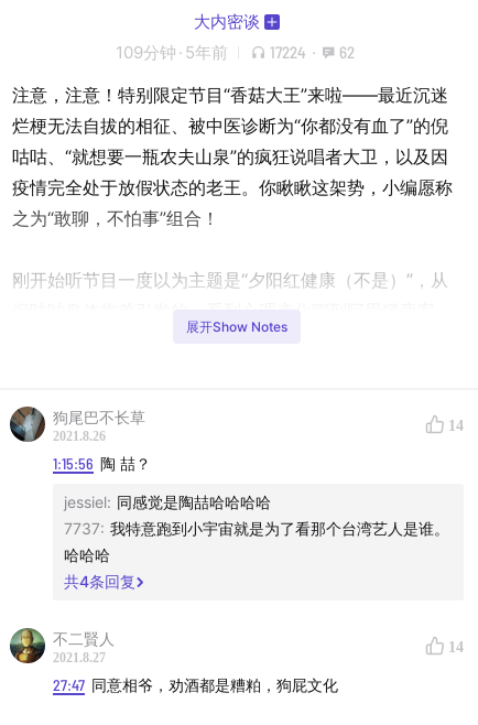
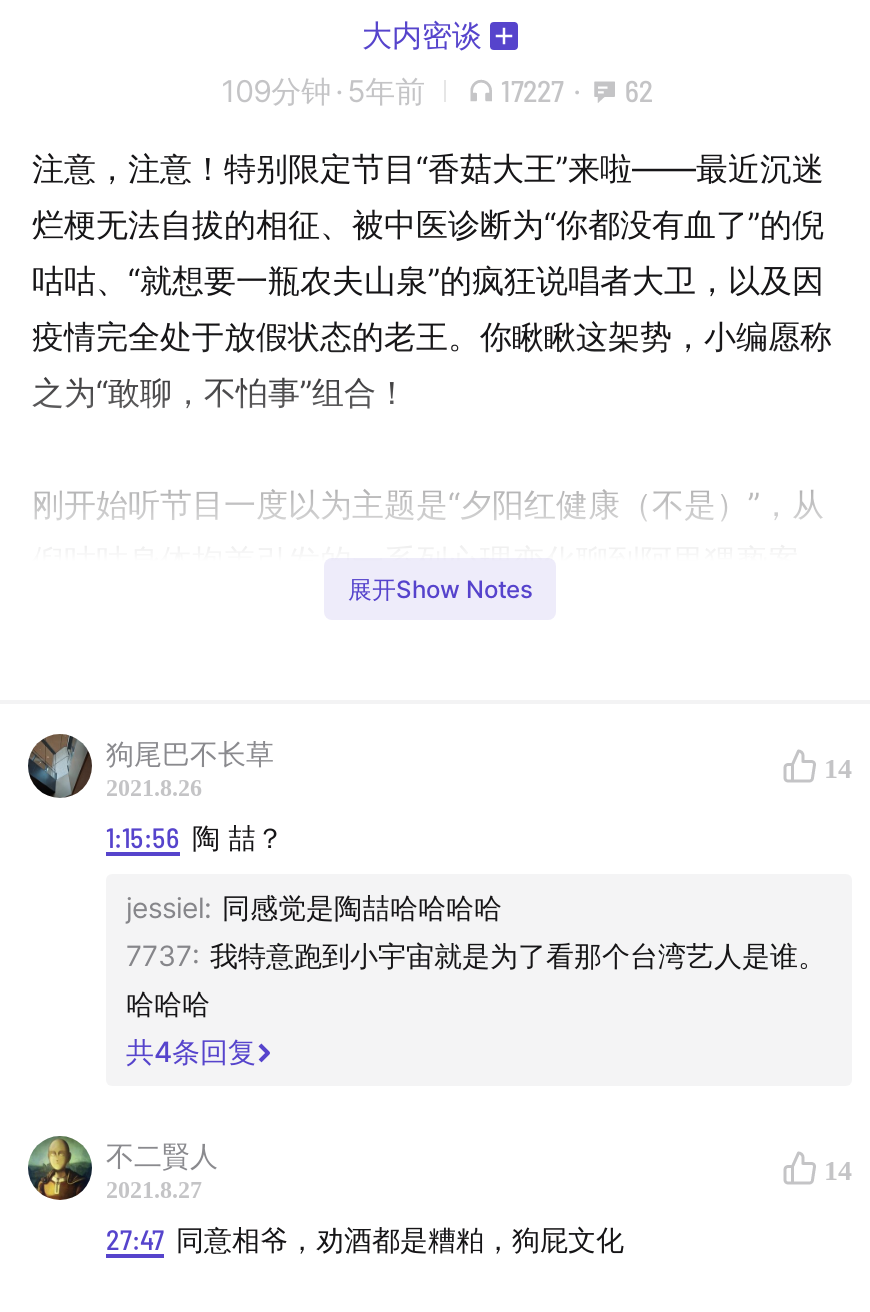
[115,42,355,63] 109分钟 · 5年前 17224 · 62 -> [221,72,653,110] 109分钟 · 5年前 17227 · 62

